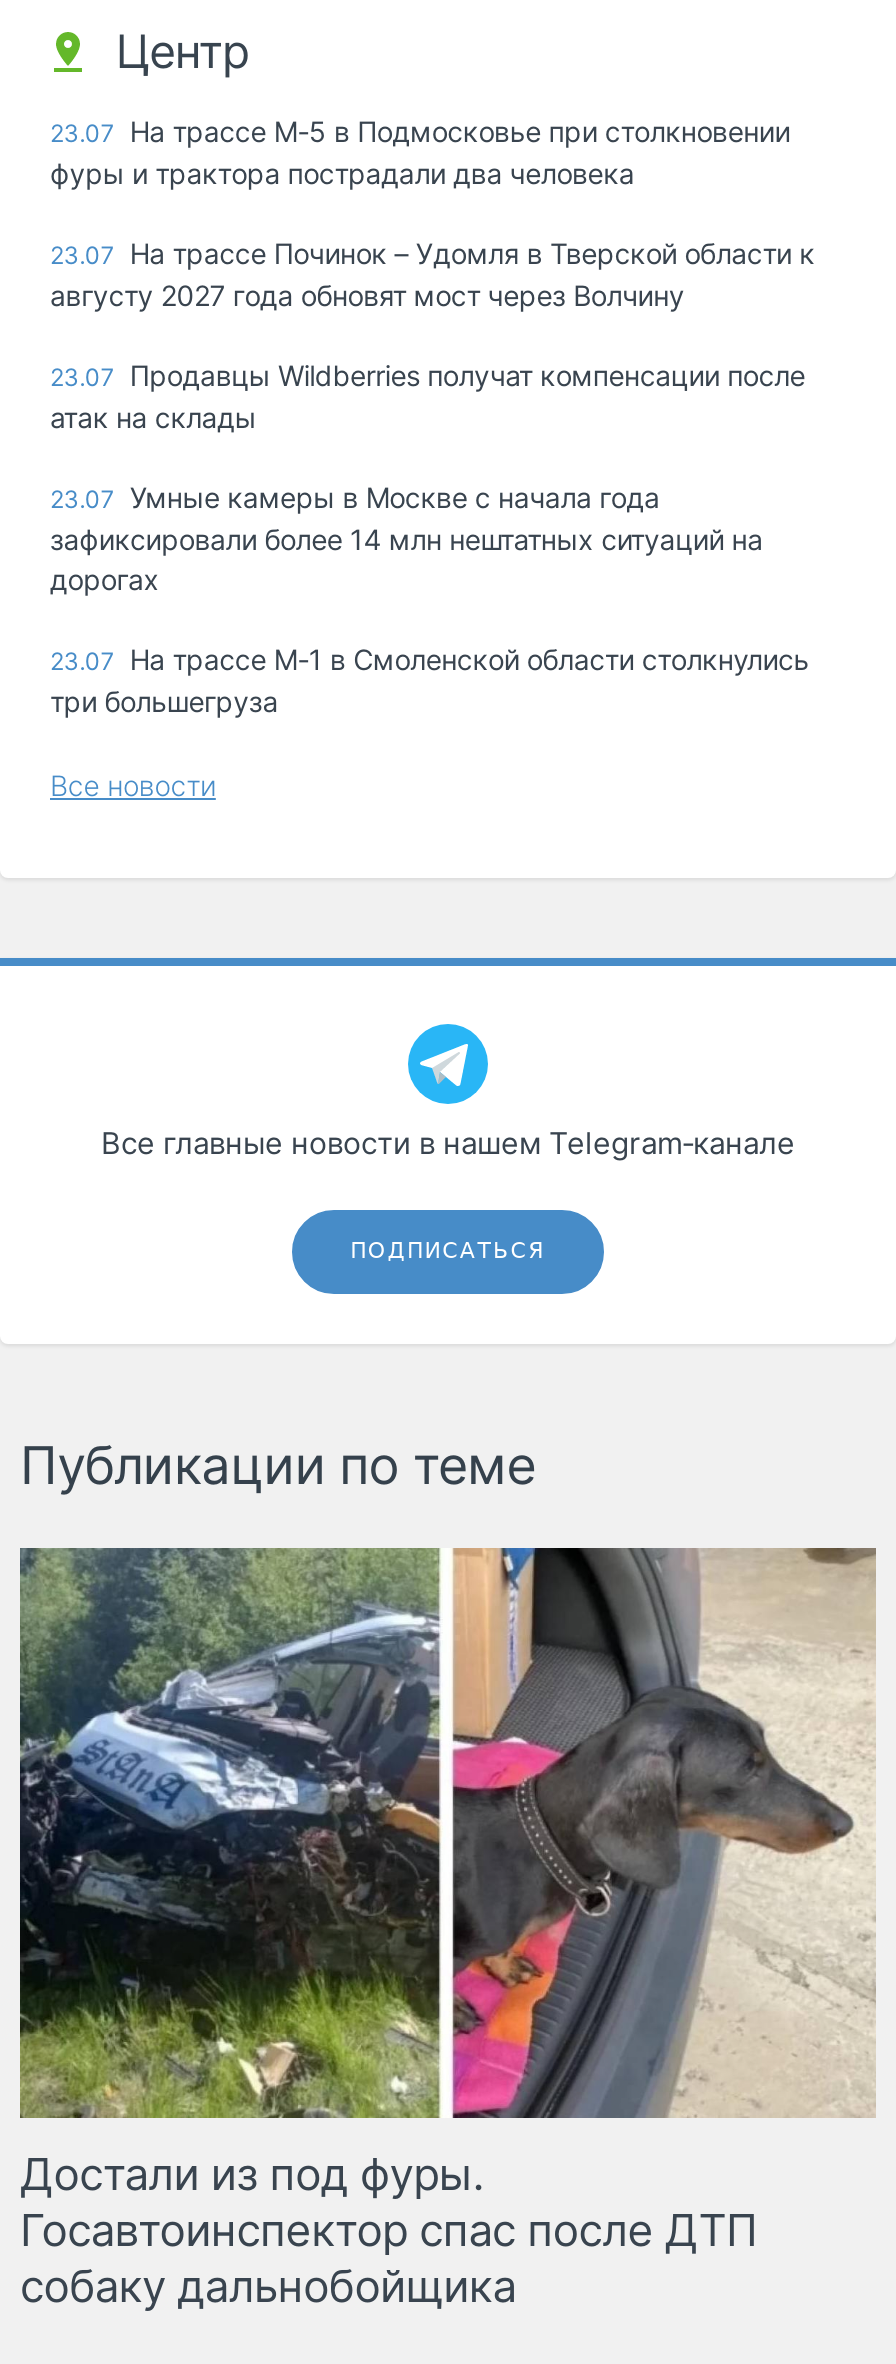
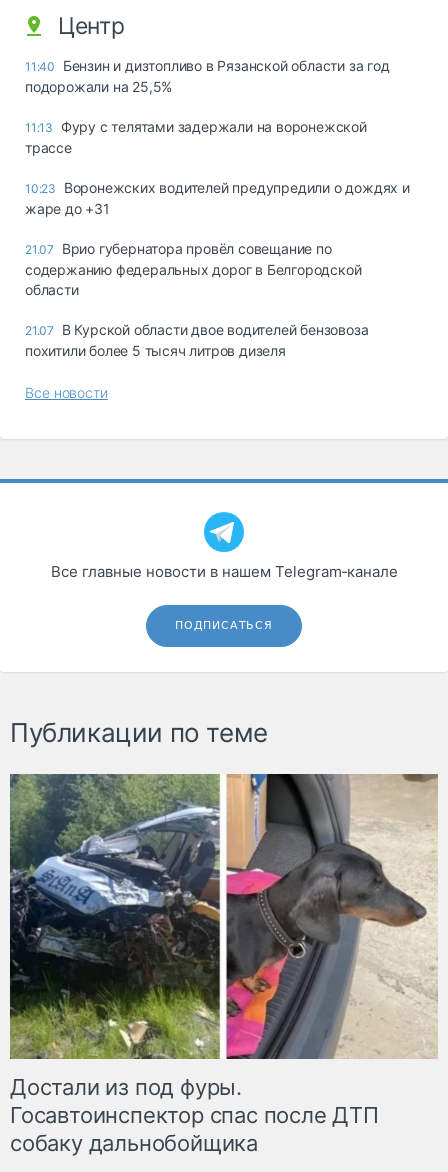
[50,114,790,190] 23.07 На трассе М-5 в Подмосковье при столкновении | фуры и трактора пострадали два человека -> [25,57,390,95] 11:40 Бензин и дизтопливо в Рязанской области за год | подорожали на 25,5%
[50,236,815,312] 23.07 На трассе Починок – Удомля в Тверской области к | августу 2027 года обновят мост через Волчину -> [25,118,367,156] 11:13 Фуру с телятами задержали на воронежской | трассе
[50,358,805,434] 23.07 Продавцы Wildberries получат компенсации после | атак на склады -> [25,179,410,217] 10:23 Воронежских водителей предупредили о дождях и | жаре до +31
[50,480,763,596] 23.07 Умные камеры в Москве с начала года | зафиксировали более 14 млн нештатных ситуаций на | дорогах -> [25,240,361,298] 21.07 Врио губернатора провёл совещание по | содержанию федеральных дорог в Белгородской | области
[50,642,809,718] 23.07 На трассе М-1 в Смоленской области столкнулись | три большегруза -> [25,321,368,359] 21.07 В Курской области двое водителей бензовоза | похитили более 5 тысяч литров дизеля

